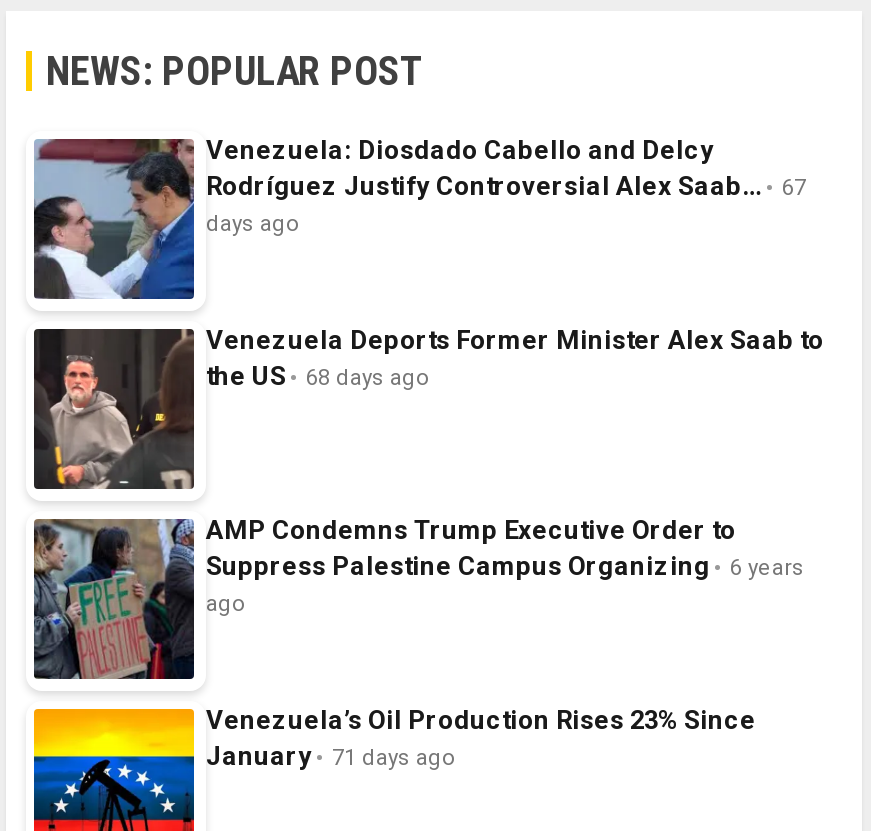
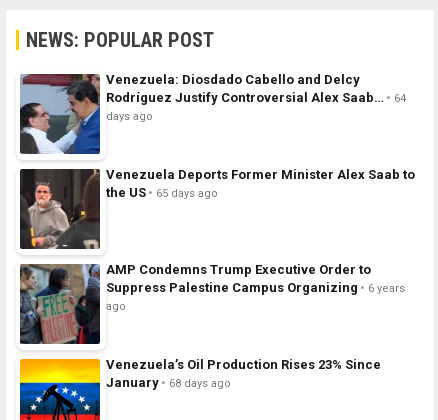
[206,172,806,202] Rodríguez Justify Controversial Alex Saab… 67 -> [106,90,406,105] Rodríguez Justify Controversial Alex Saab… 64
[206,362,430,392] the US 68 days ago -> [106,185,218,200] the US 65 days ago
[206,742,456,772] January 71 days ago -> [106,375,231,390] January 68 days ago

